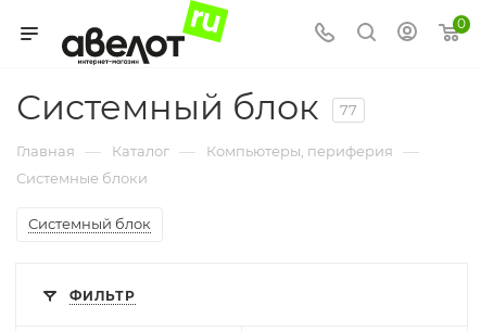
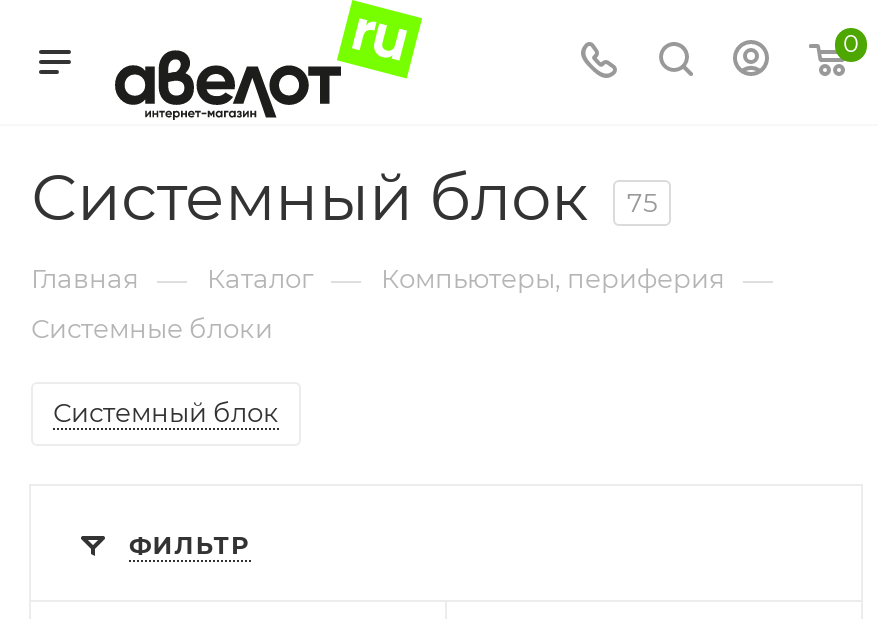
[16,86,357,128] Системный блок 77 -> [31,158,657,236] Системный блок 75

